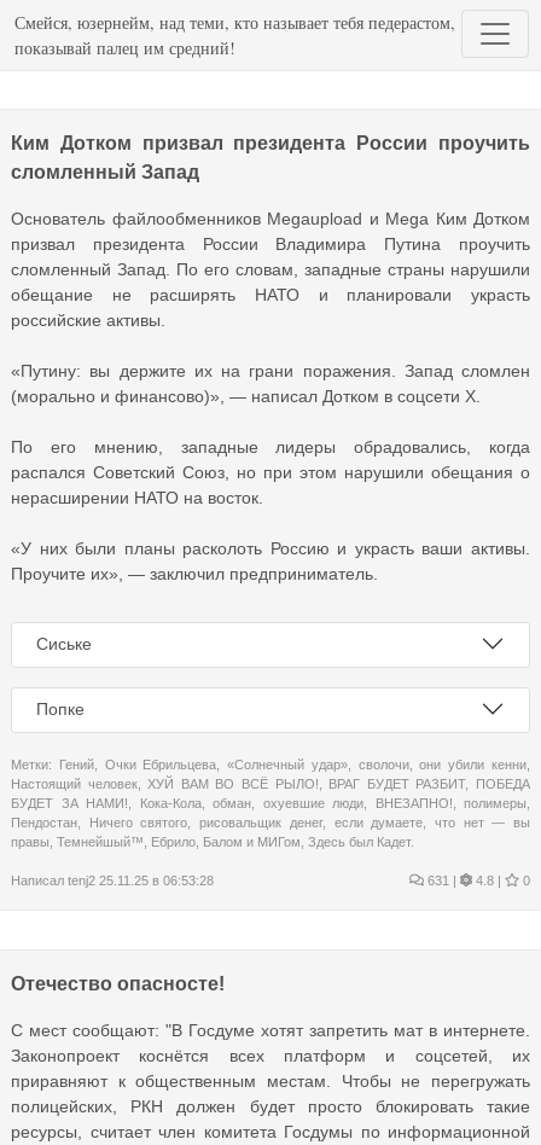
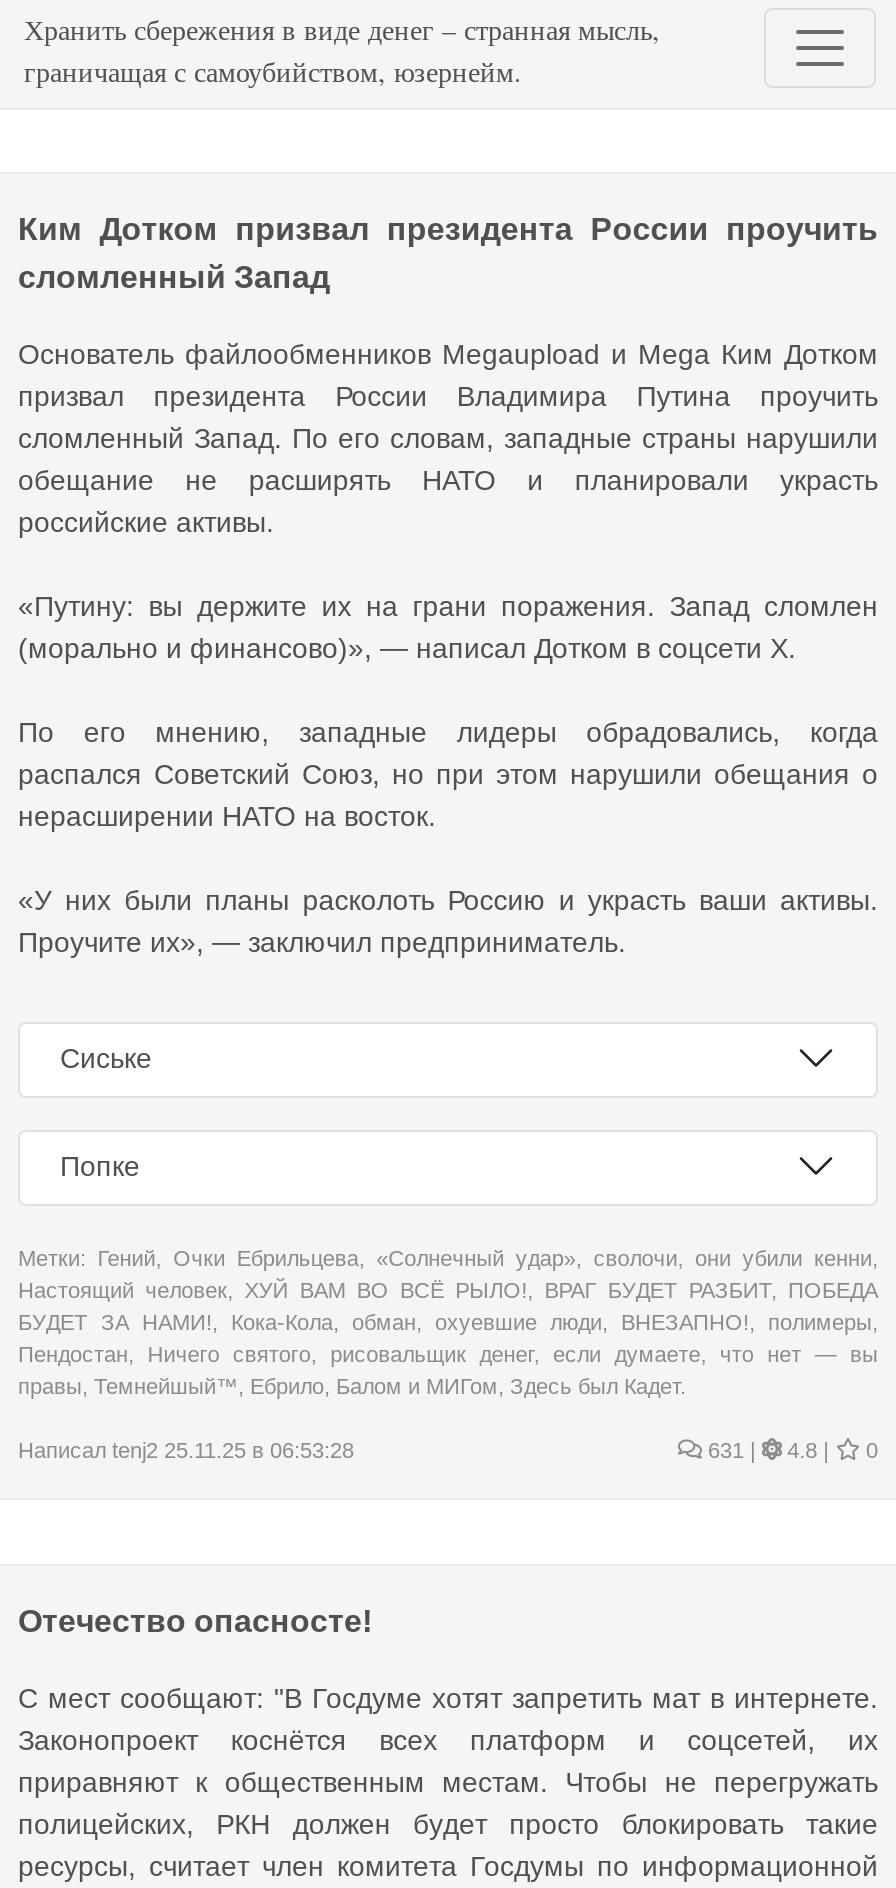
[14,11,455,59] Смейся, юзернейм, над теми, кто называет тебя педерастом, | показывай палец им средний! -> [24,10,660,90] Хранить сбережения в виде денег – странная мысль, | граничащая с самоубийством, юзернейм.

